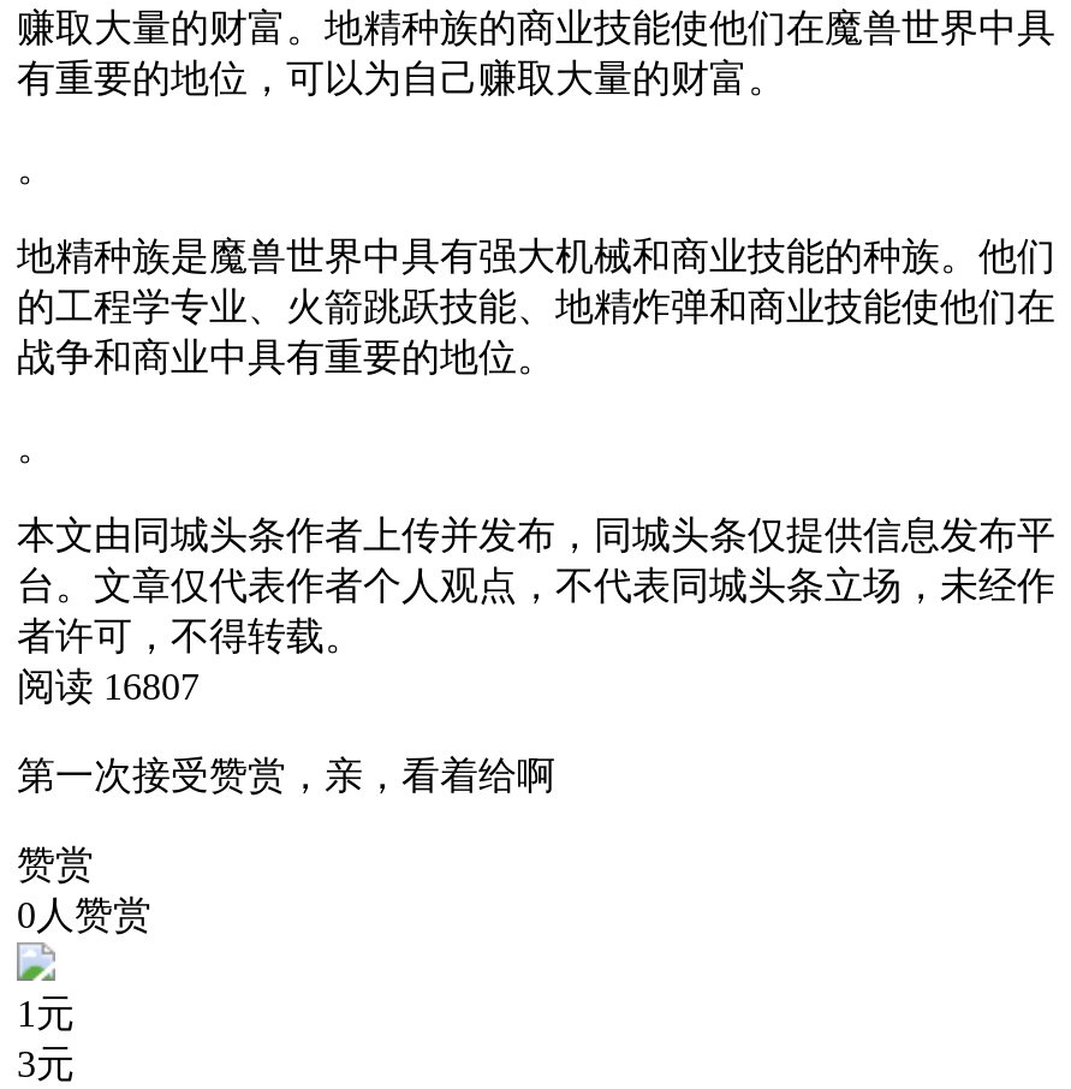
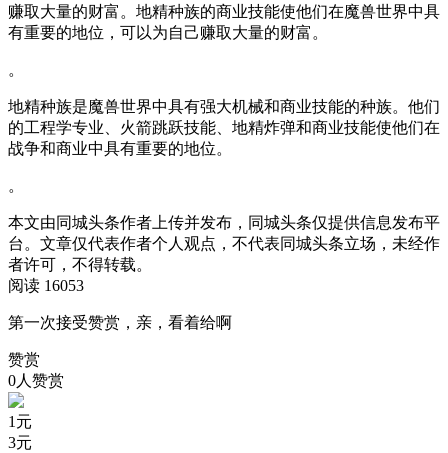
[17,665,200,706] 阅读 16807 -> [8,276,84,293] 阅读 16053

